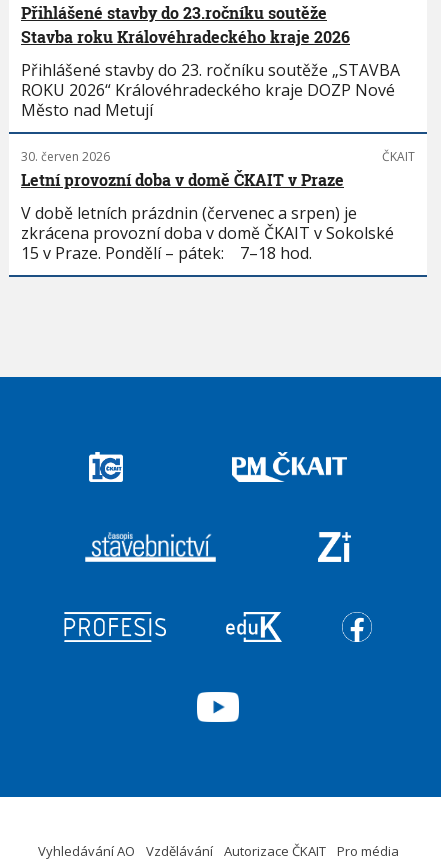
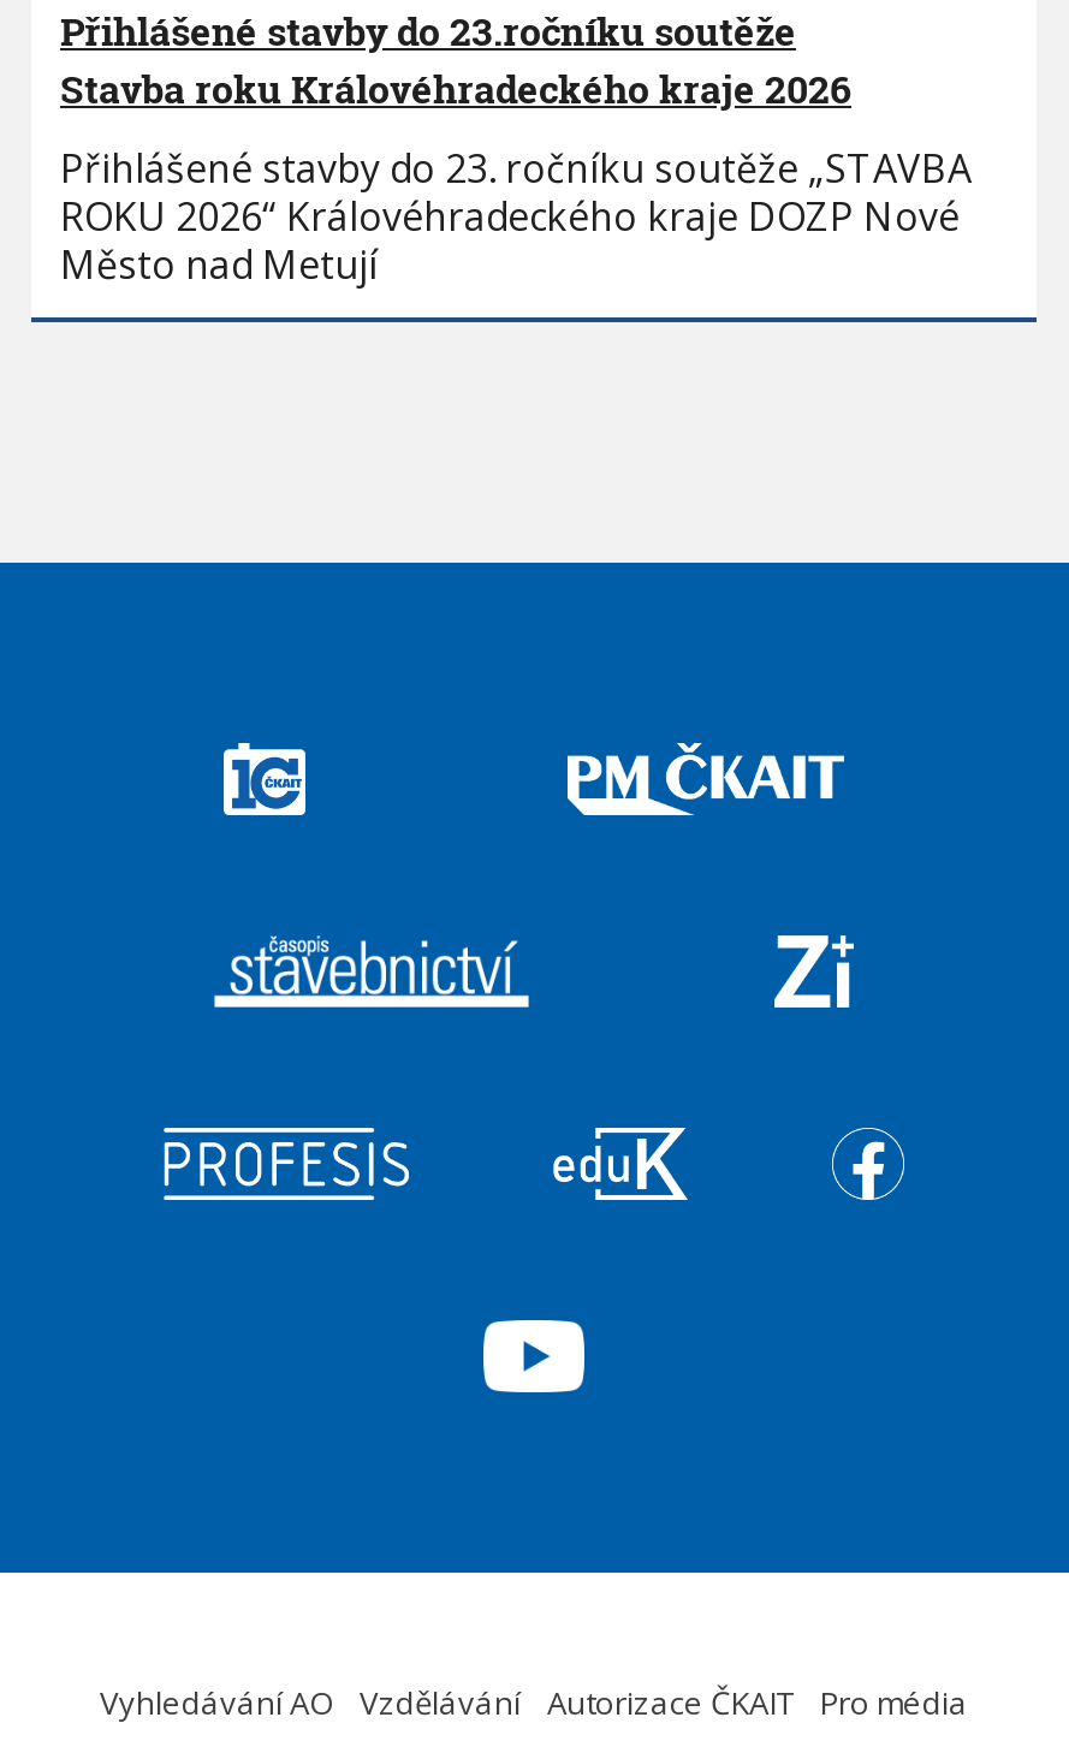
[21,148,415,264] 30. červen 2026 | ČKAIT | Letní provozní doba v domě ČKAIT v Praze | V době letních prázdnin (červenec a srpen) je | zkrácena provozní doba v domě ČKAIT v Sokolské | 15 v Praze. Pondělí – pátek: 7–18 hod. -> none

